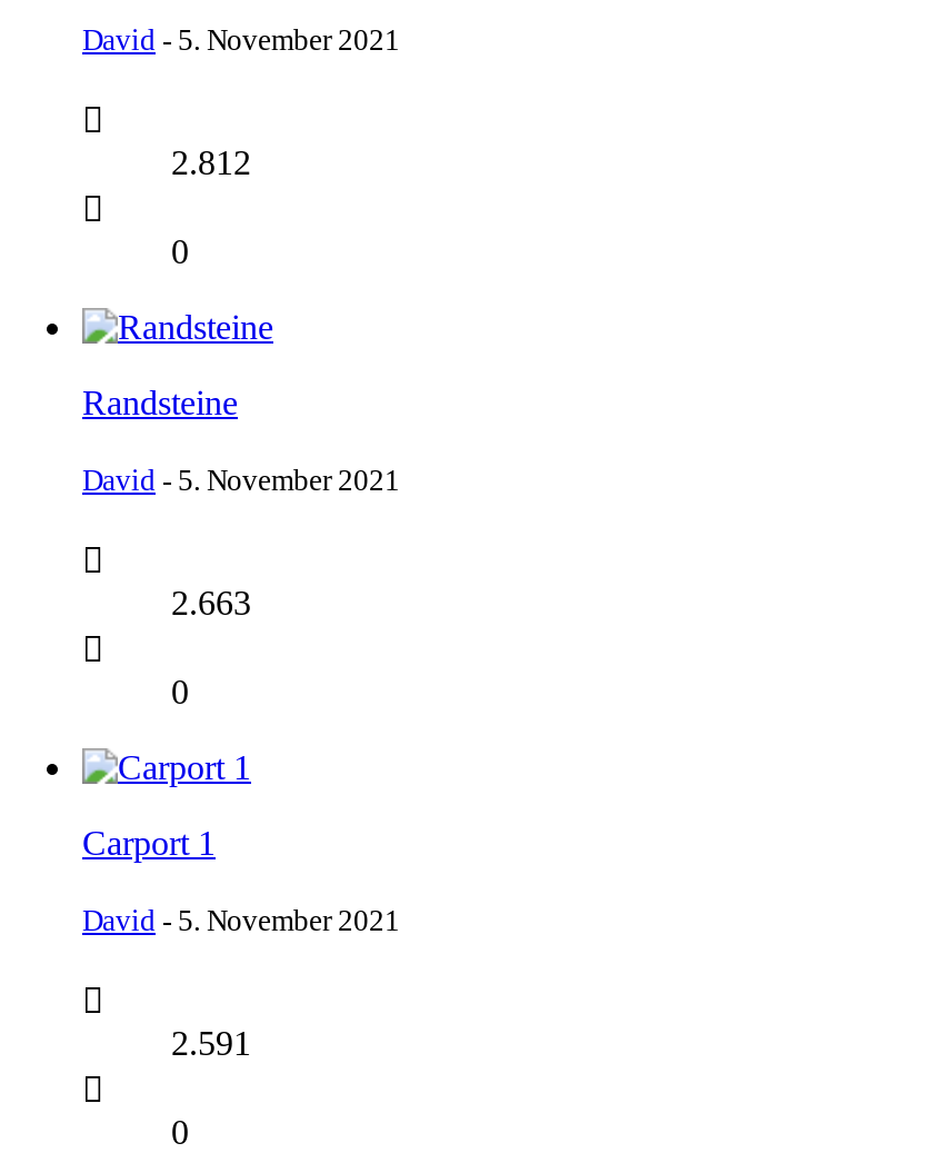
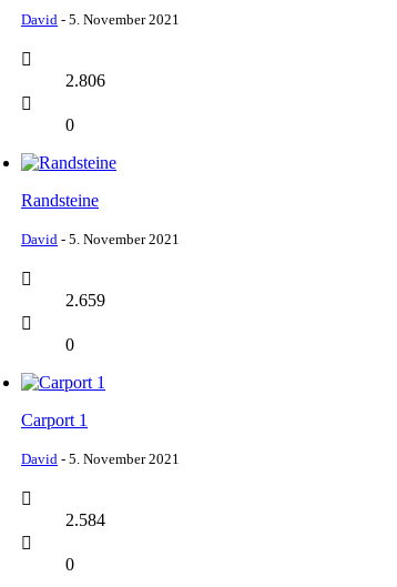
[171,143,251,181] 2.812 -> [65,71,105,90] 2.806
[171,583,251,621] 2.663 -> [65,291,105,309] 2.659
[171,1024,251,1061] 2.591 -> [65,510,105,529] 2.584

